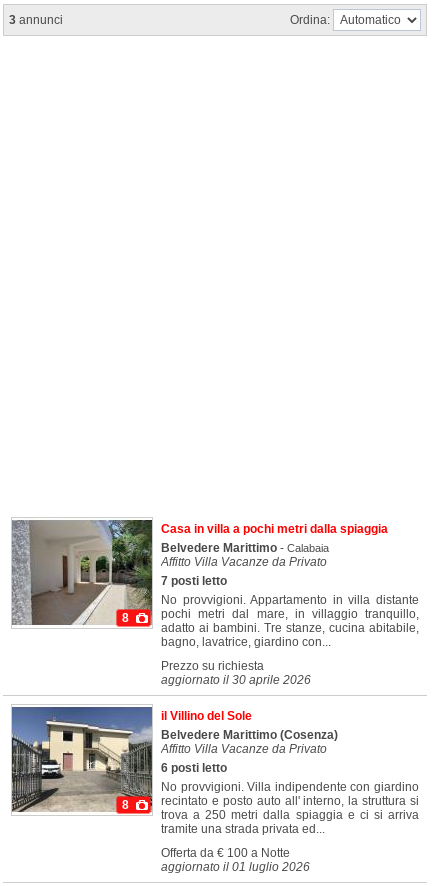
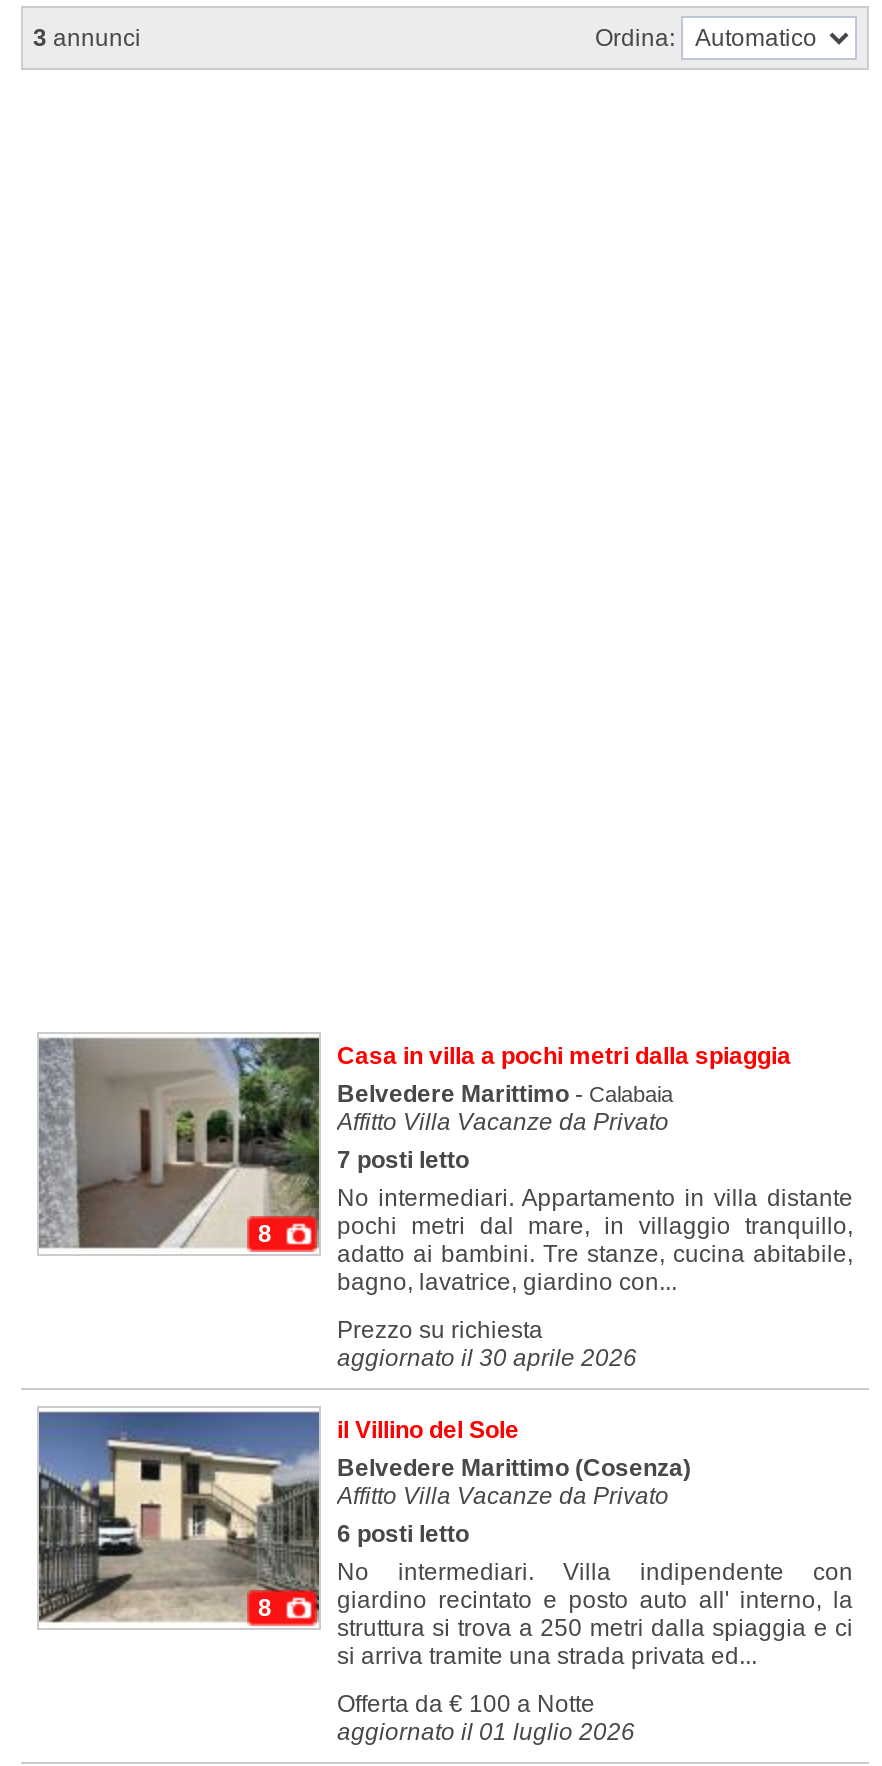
[161,593,419,607] No provvigioni. Appartamento in villa distante -> [337,1184,853,1212] No intermediari. Appartamento in villa distante
[161,780,419,836] No provvigioni. Villa indipendente con giardino | recintato e posto auto all' interno, la struttura si | trova a 250 metri dalla spiaggia e ci si arriva | tramite una strada privata ed... -> [337,1558,853,1670] No intermediari. Villa indipendente con | giardino recintato e posto auto all' interno, la | struttura si trova a 250 metri dalla spiaggia e ci | si arriva tramite una strada privata ed...

